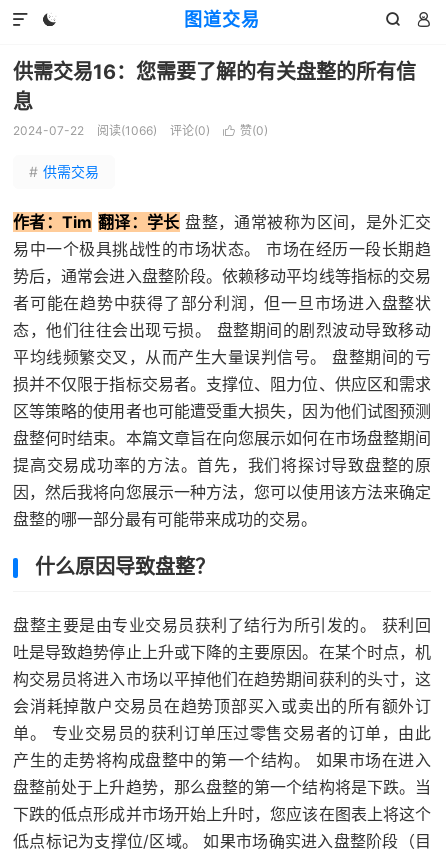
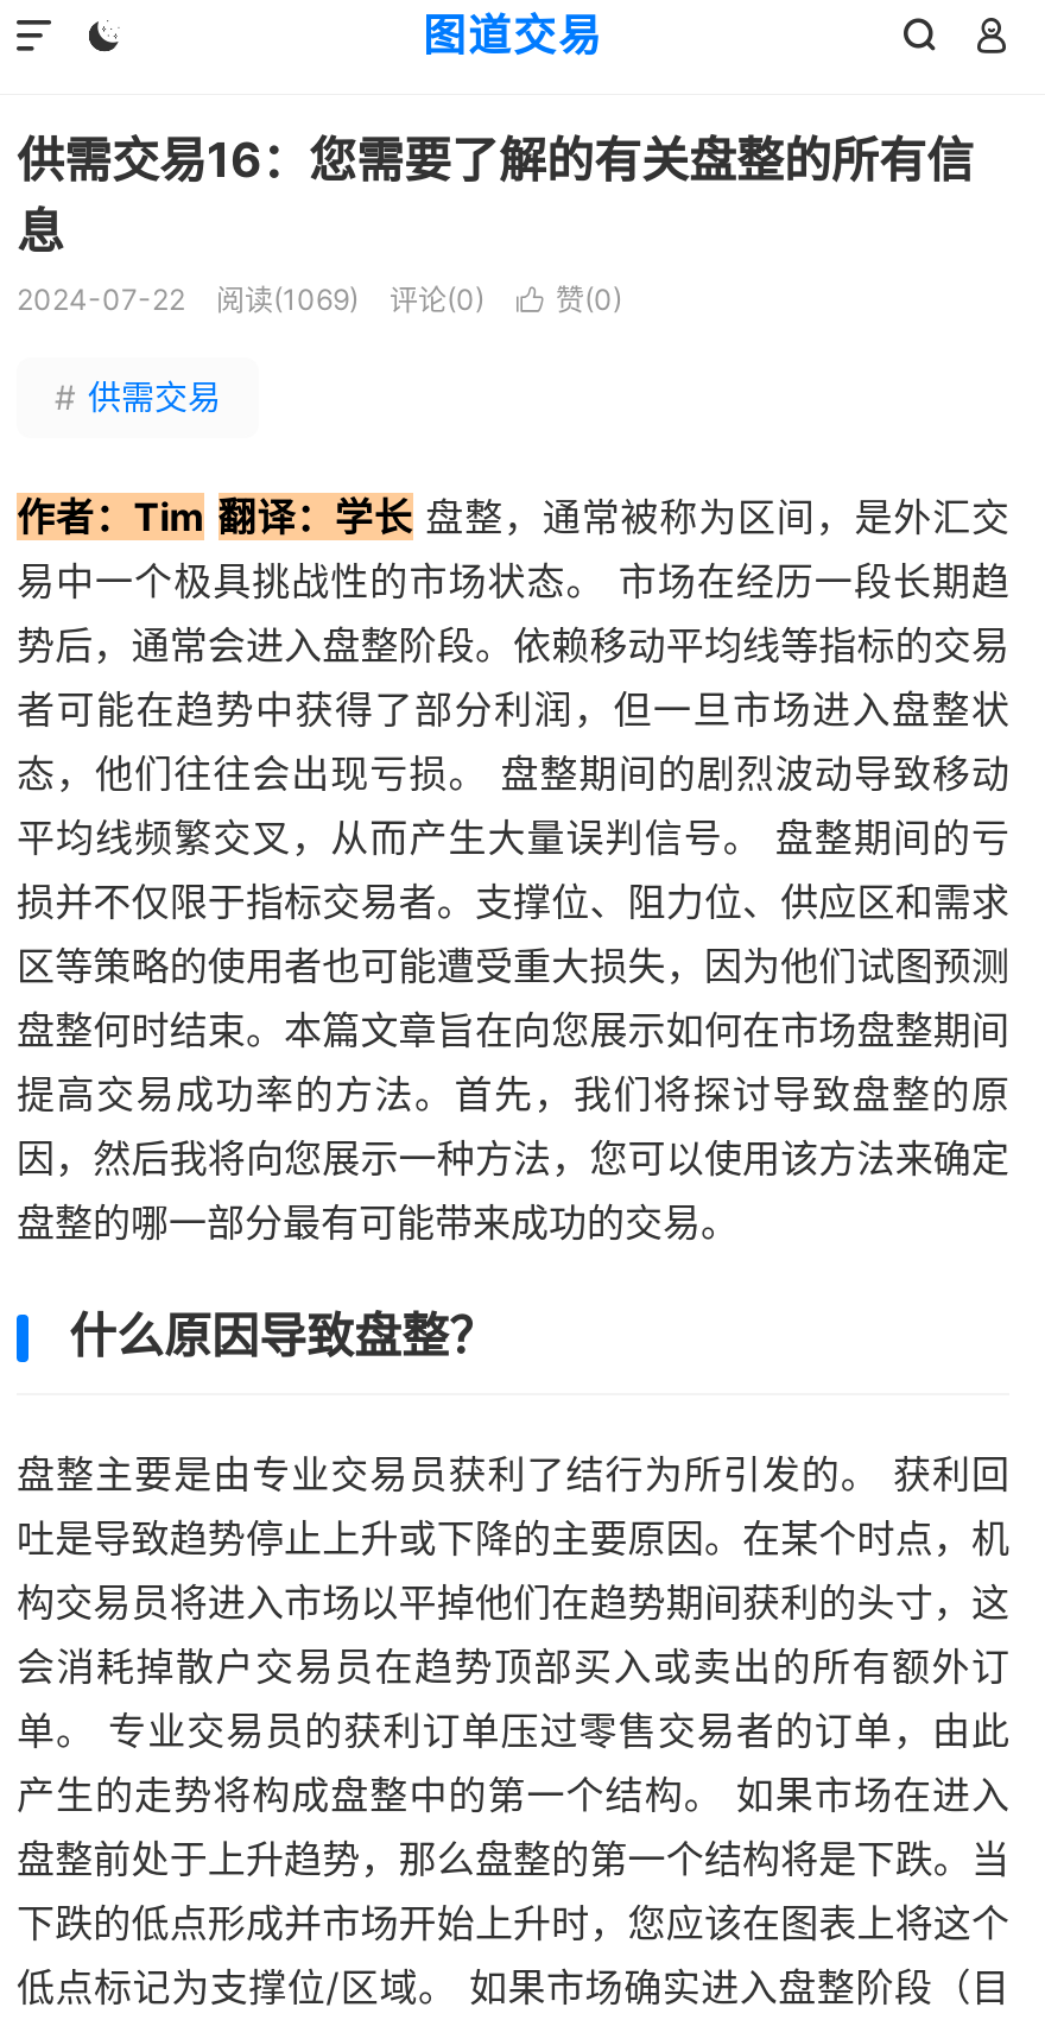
[97,123,157,138] 阅读(1066) -> [216,281,359,317] 阅读(1069)

